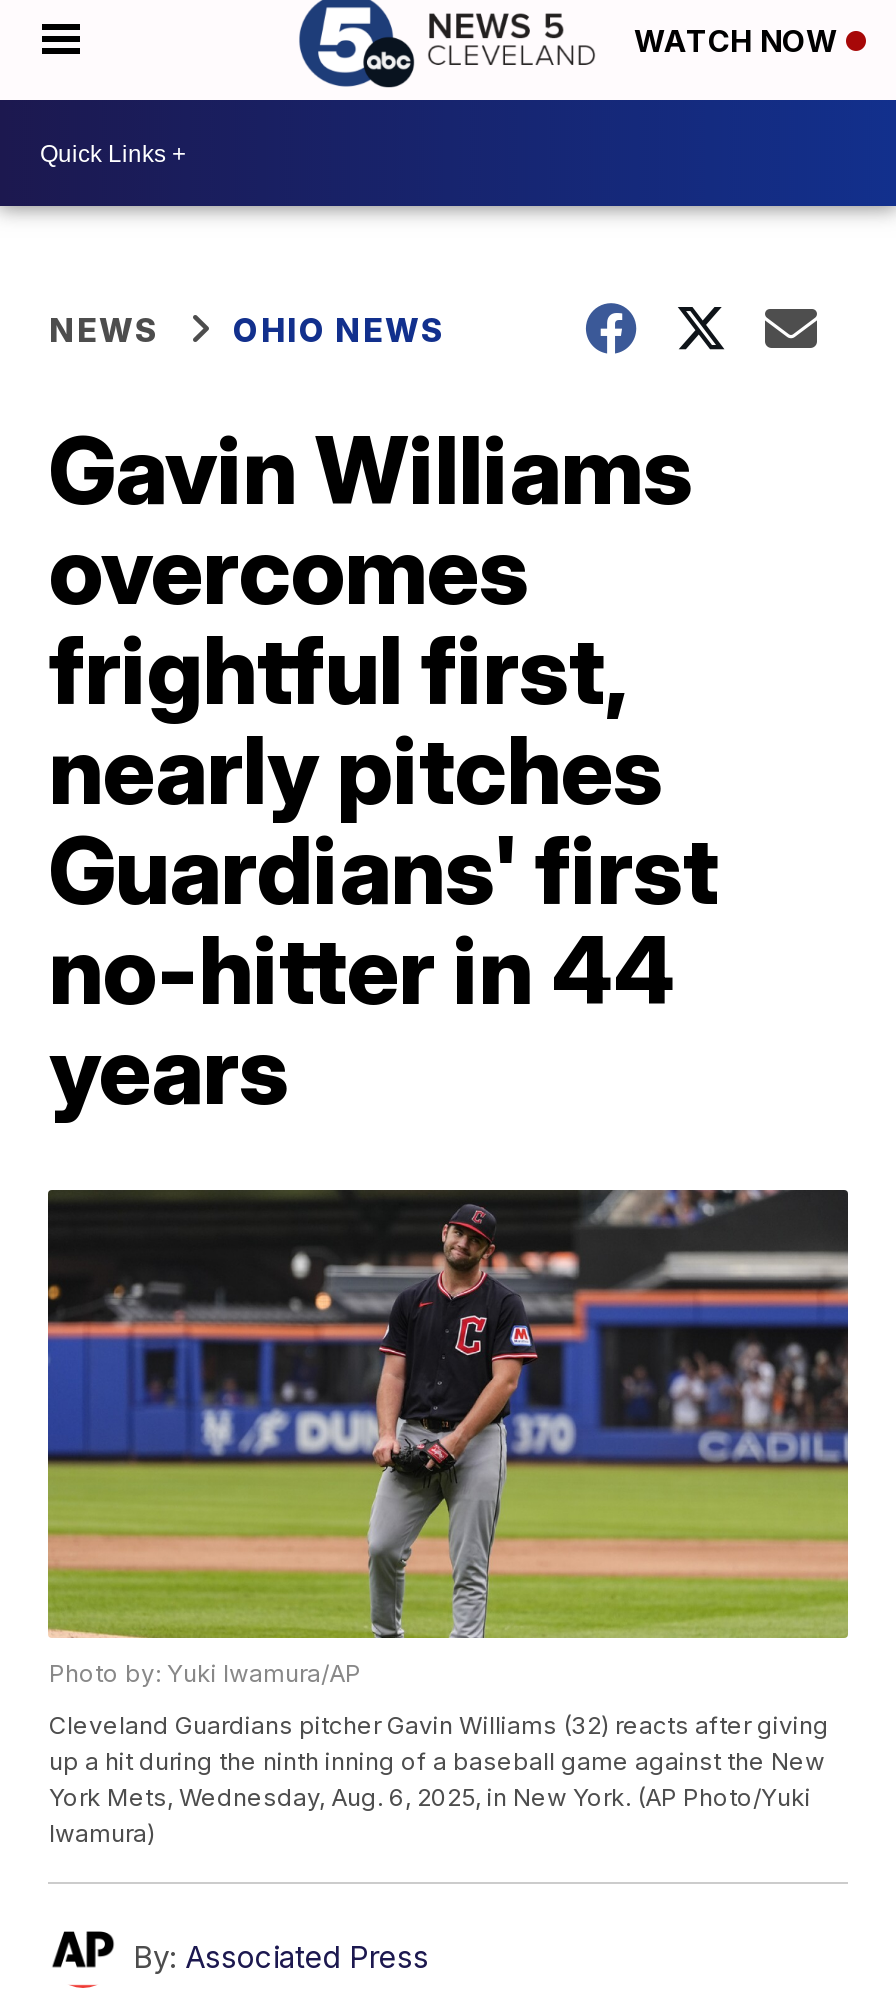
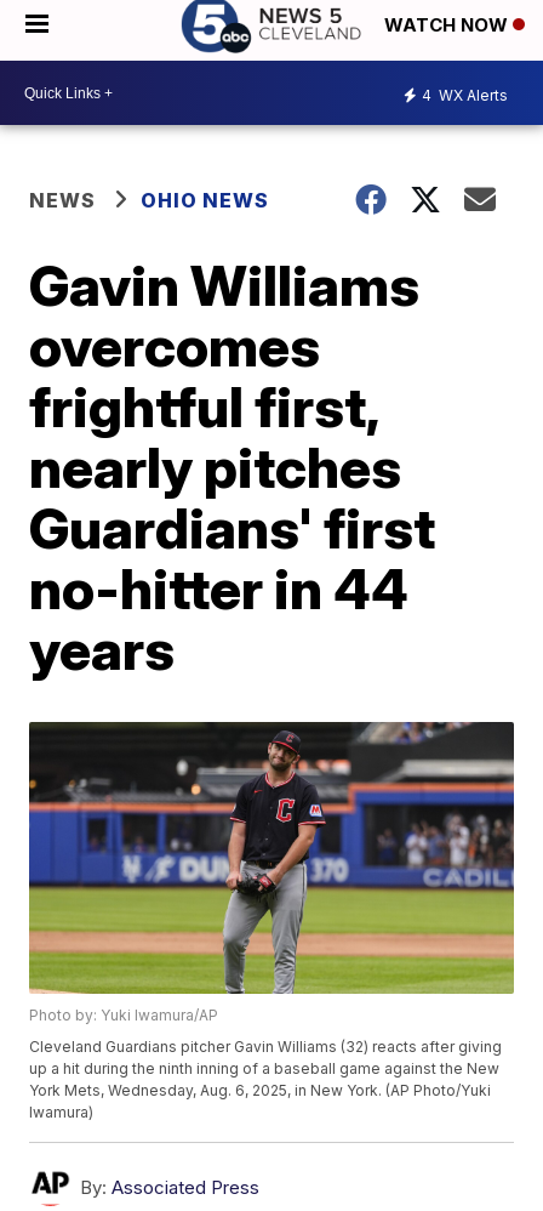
none -> [422,86,508,104] 4 WX Alerts

